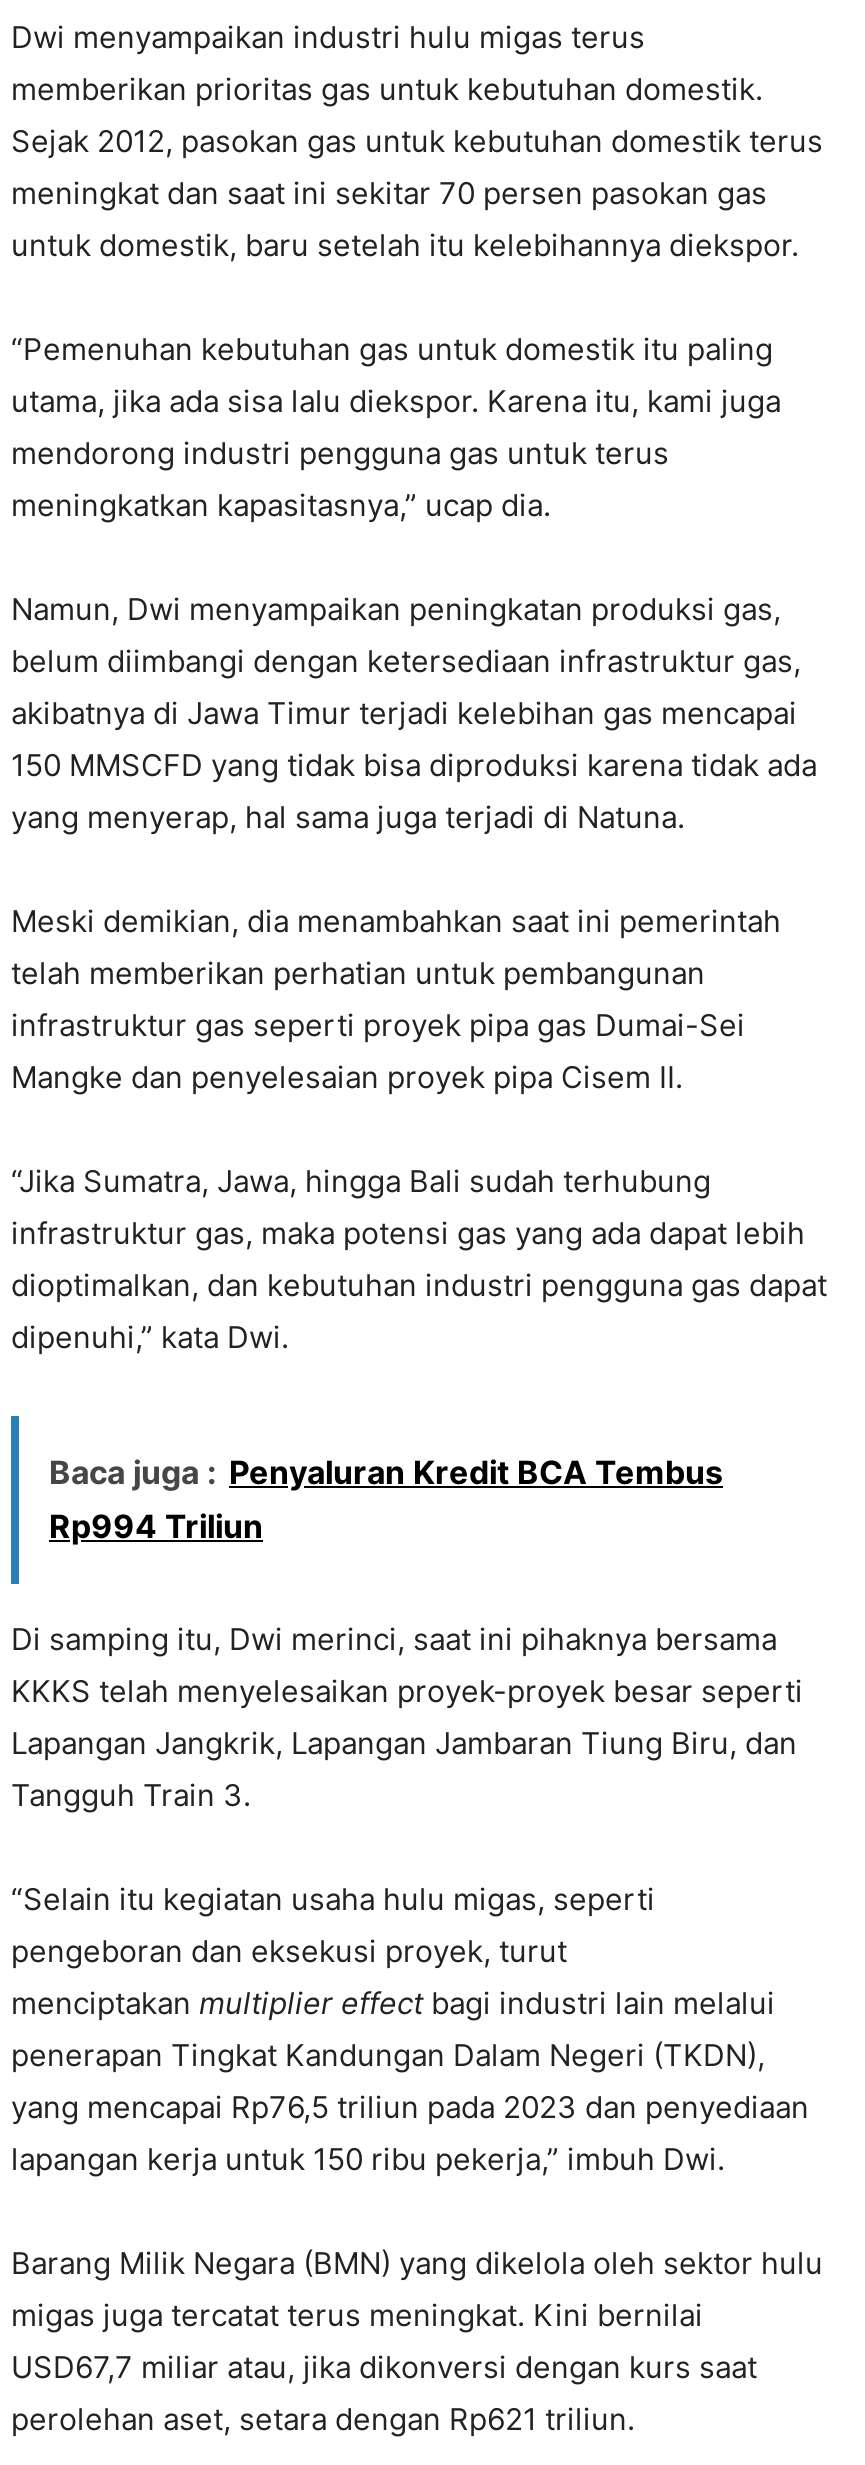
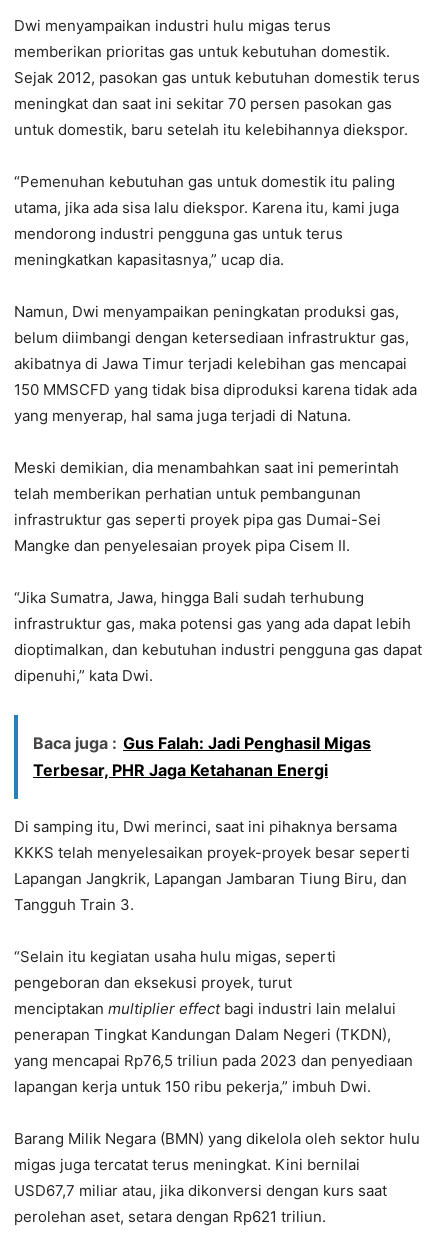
[49,1452,723,1546] Baca juga : Penyaluran Kredit BCA Tembus | Rp994 Triliun -> [33,733,371,780] Baca juga : Gus Falah: Jadi Penghasil Migas | Terbesar, PHR Jaga Ketahanan Energi

